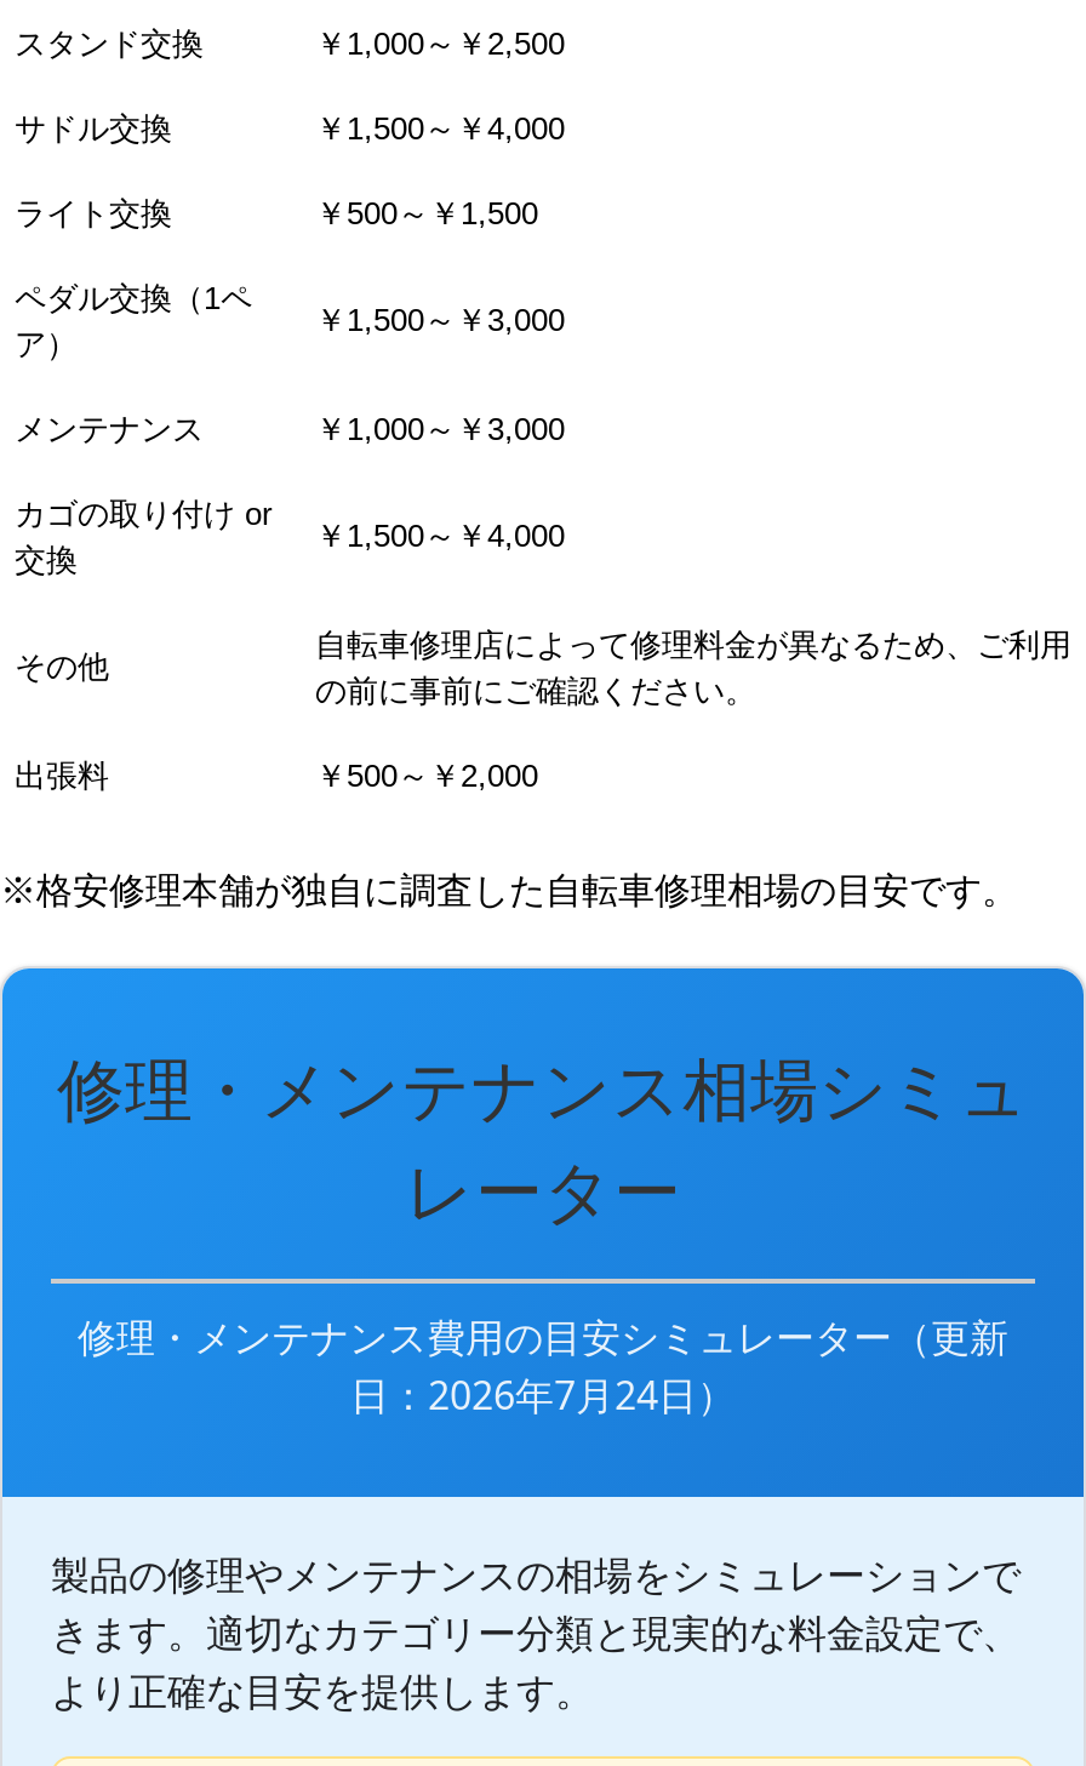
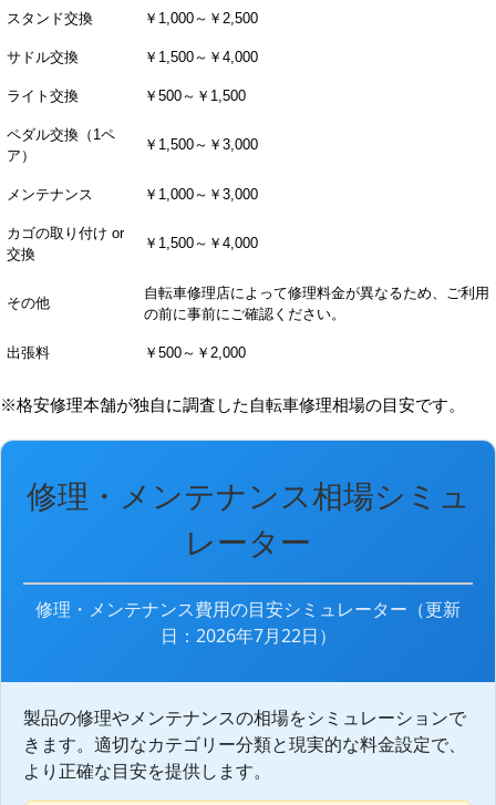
[350,1368,736,1422] 日：2026年7月24日） -> [160,623,336,648] 日：2026年7月22日）

